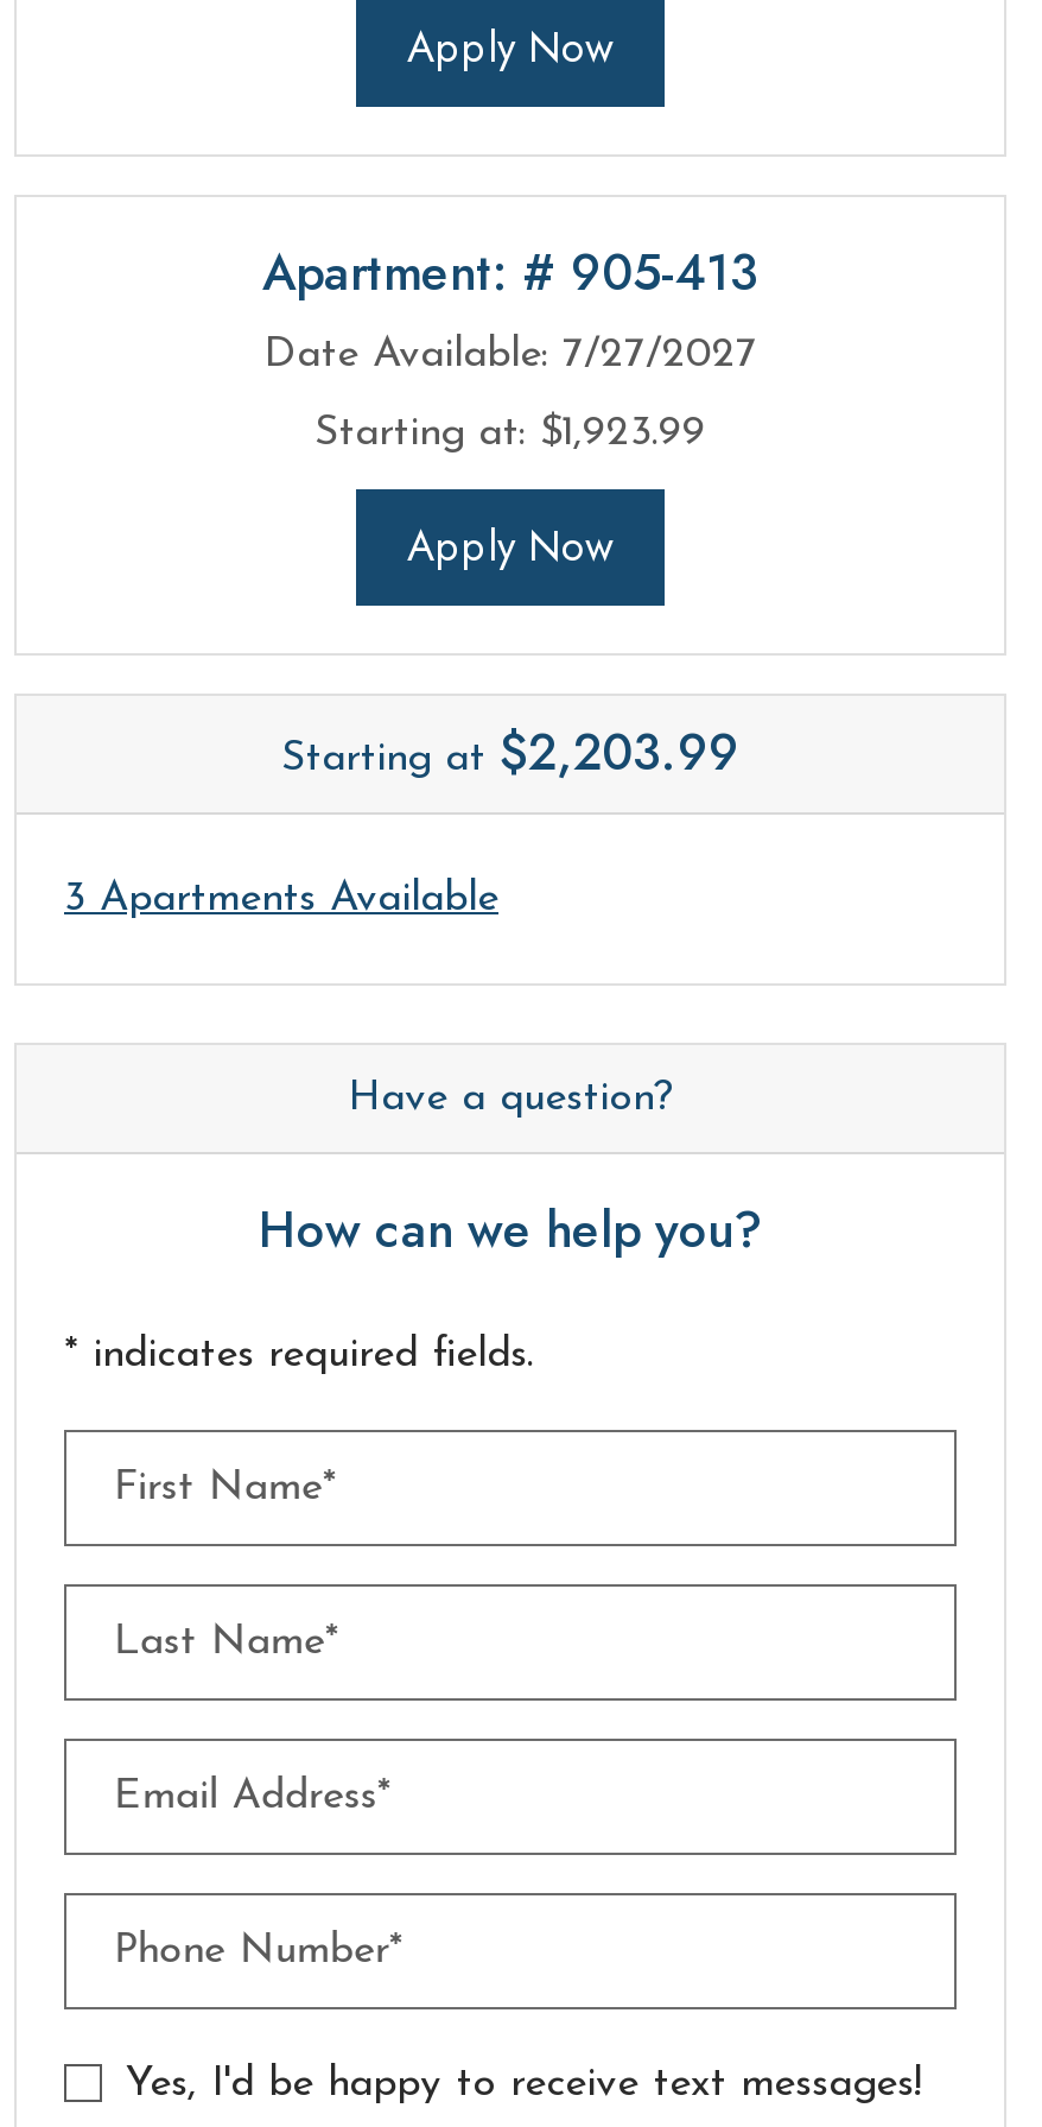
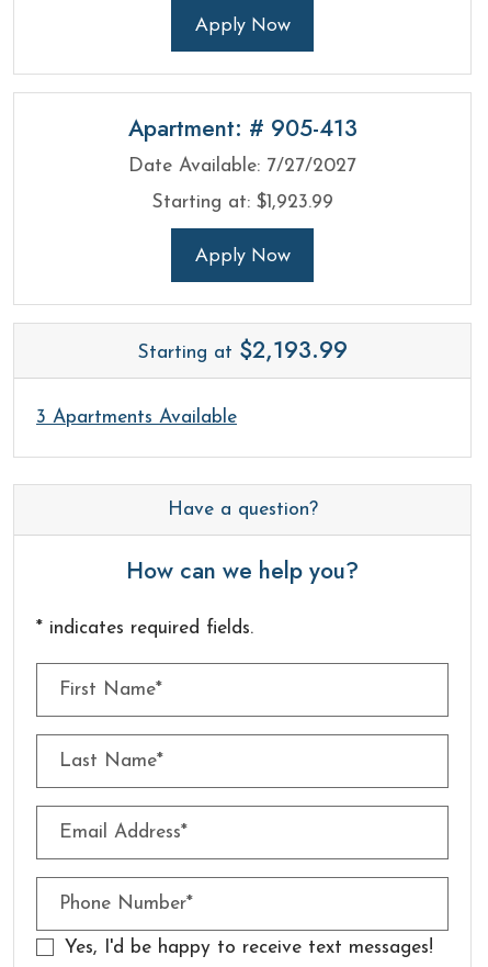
[281,717,739,789] Starting at $2,203.99 -> [138,334,347,367] Starting at $2,193.99

